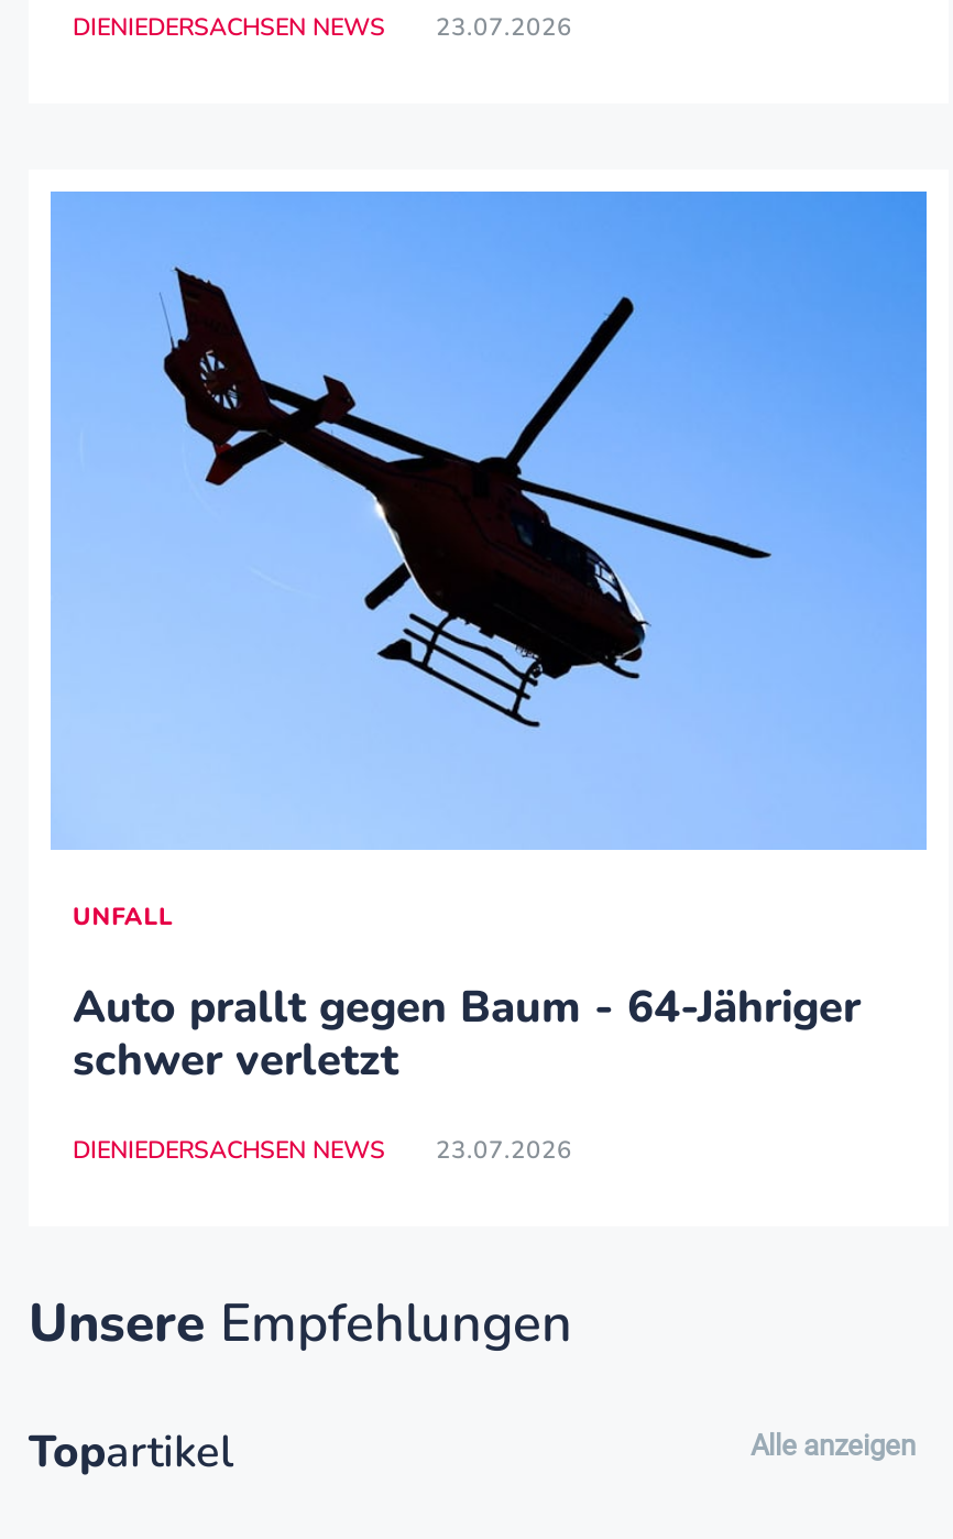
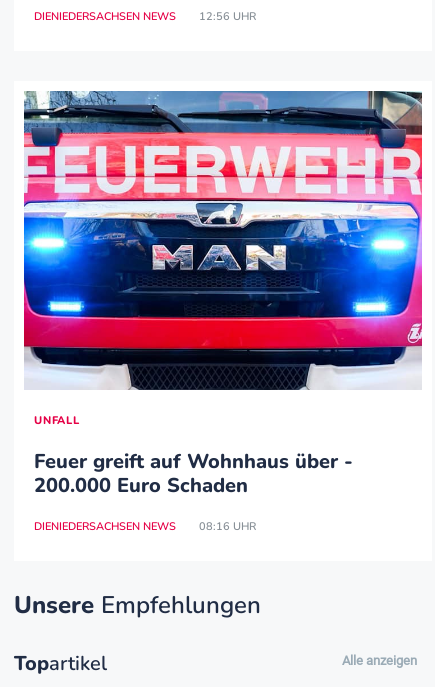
[73,11,572,44] DIENIEDERSACHSEN NEWS 23.07.2026 -> [34,9,256,24] DIENIEDERSACHSEN NEWS 12:56 UHR
[48,189,929,850] [image] -> [23,90,423,391] [image]
[73,977,861,1089] Auto prallt gegen Baum - 64-Jähriger | schwer verletzt -> [34,448,353,499] Feuer greift auf Wohnhaus über - | 200.000 Euro Schaden
[73,1133,572,1166] DIENIEDERSACHSEN NEWS 23.07.2026 -> [34,519,256,534] DIENIEDERSACHSEN NEWS 08:16 UHR

